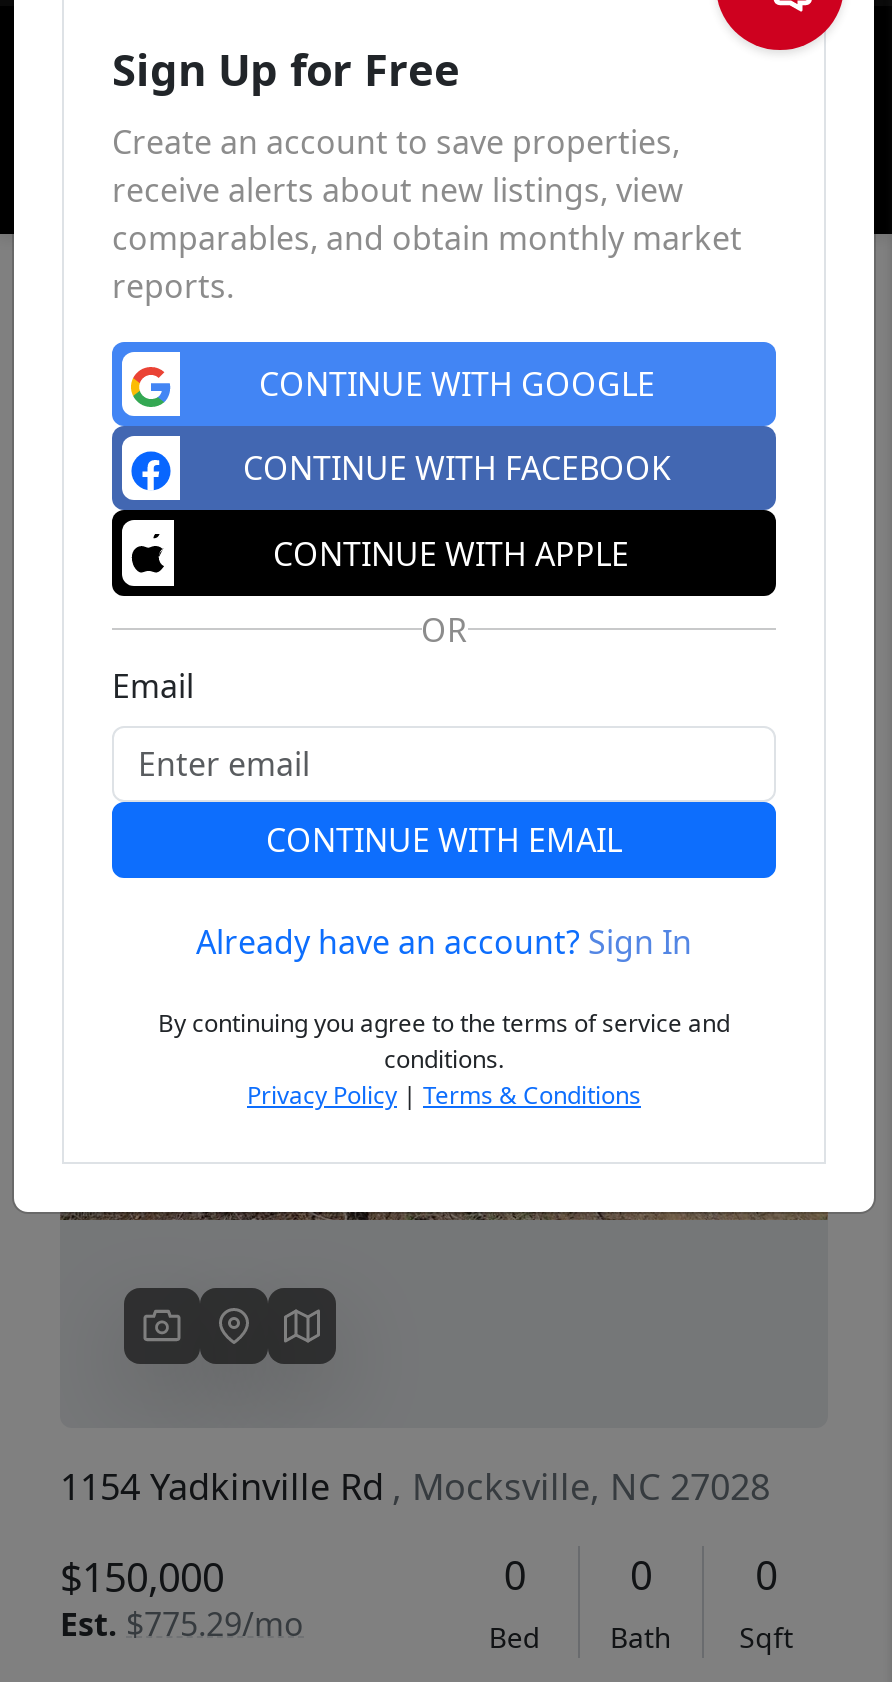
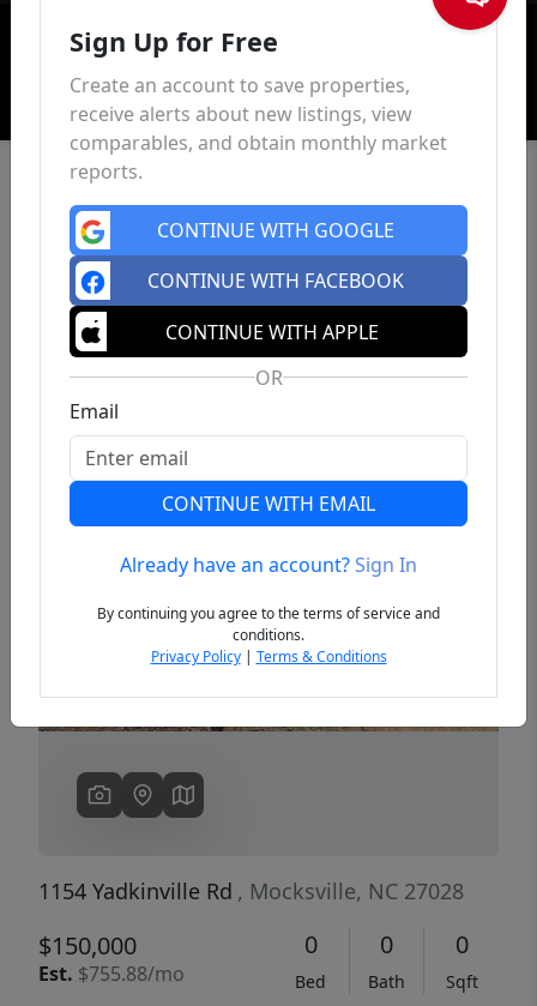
[60,1601,304,1645] Est. $775.29/mo -> [38,960,185,986] Est. $755.88/mo

